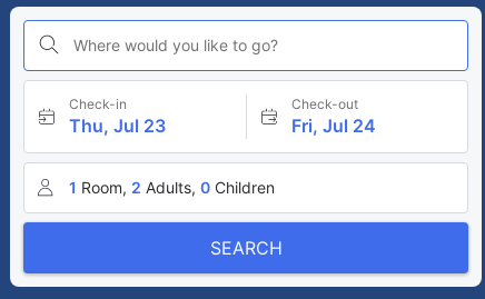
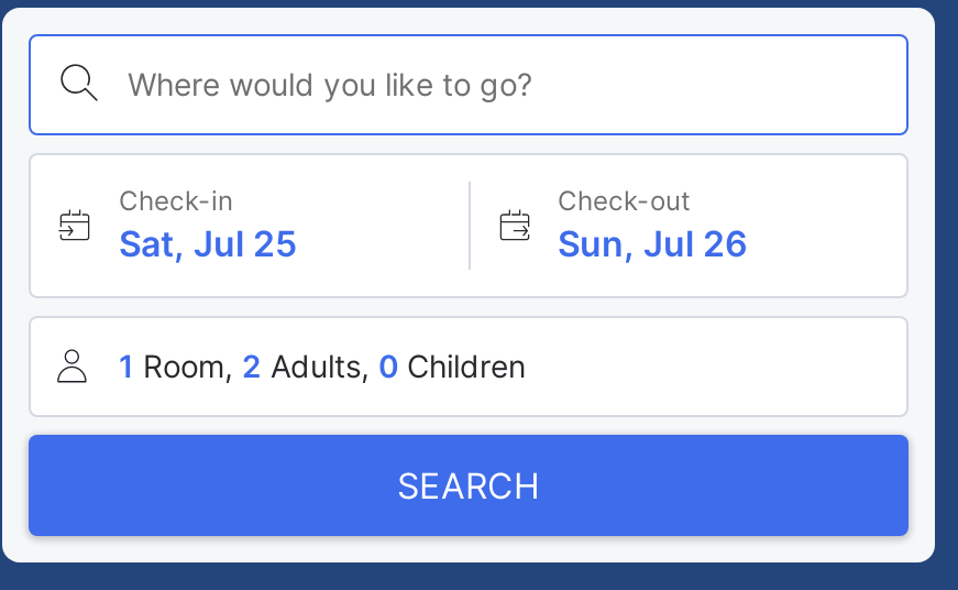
[69,114,166,137] Thu, Jul 23 -> [119,221,297,265] Sat, Jul 25
[291,114,375,137] Fri, Jul 24 -> [558,221,747,265] Sun, Jul 26

